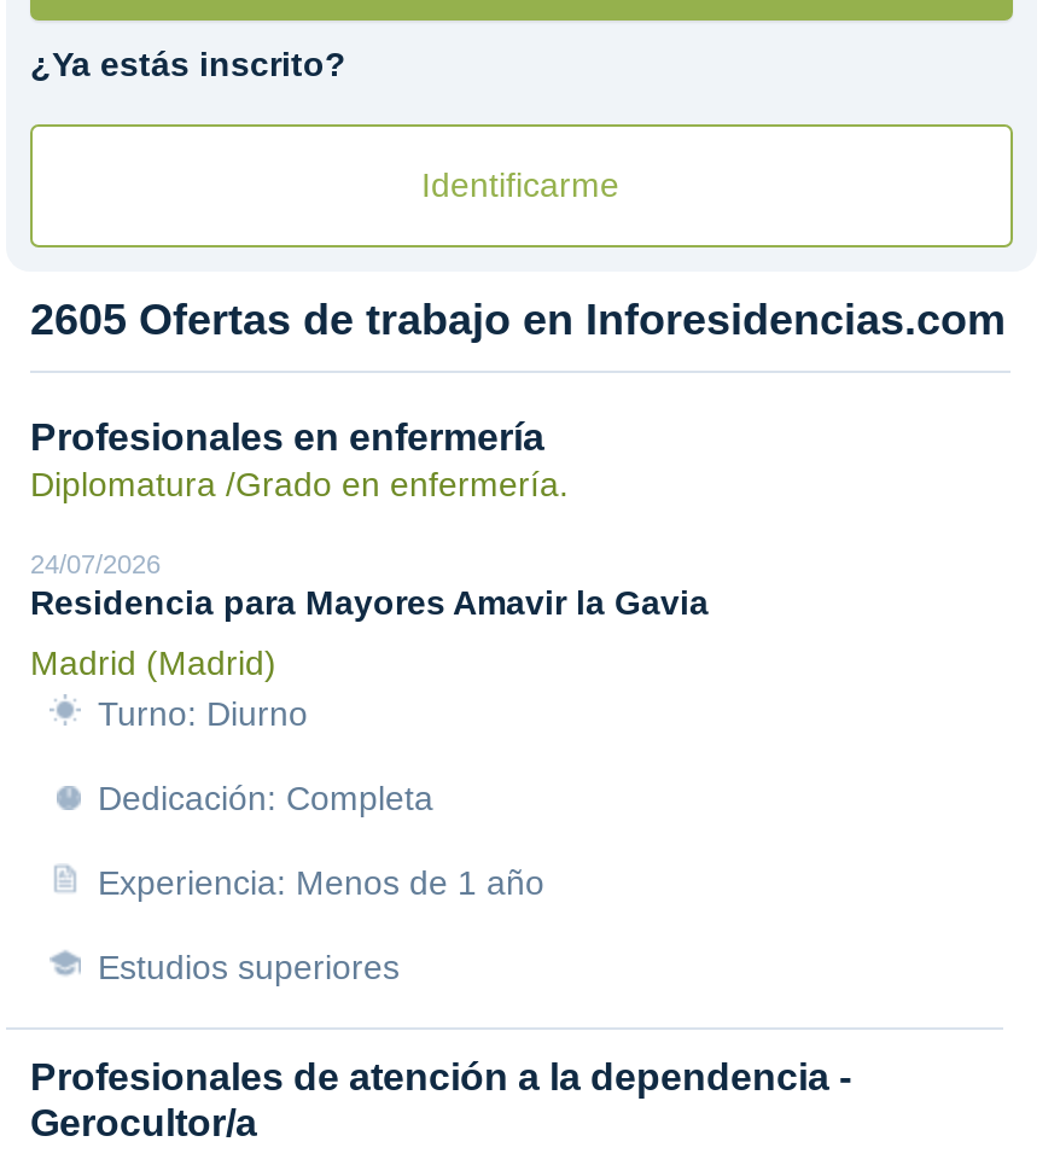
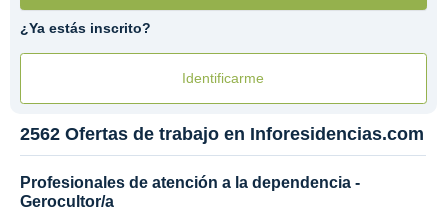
[30,296,1006,986] 2605 Ofertas de trabajo en Inforesidencias.com | Profesionales en enfermería | Diplomatura /Grado en enfermería. | 24/07/2026 | Residencia para Mayores Amavir la Gavia | Madrid (Madrid) | Turno: Diurno | Dedicación: Completa | Experiencia: Menos de 1 año | Estudios superiores -> [20,124,424,144] 2562 Ofertas de trabajo en Inforesidencias.com

